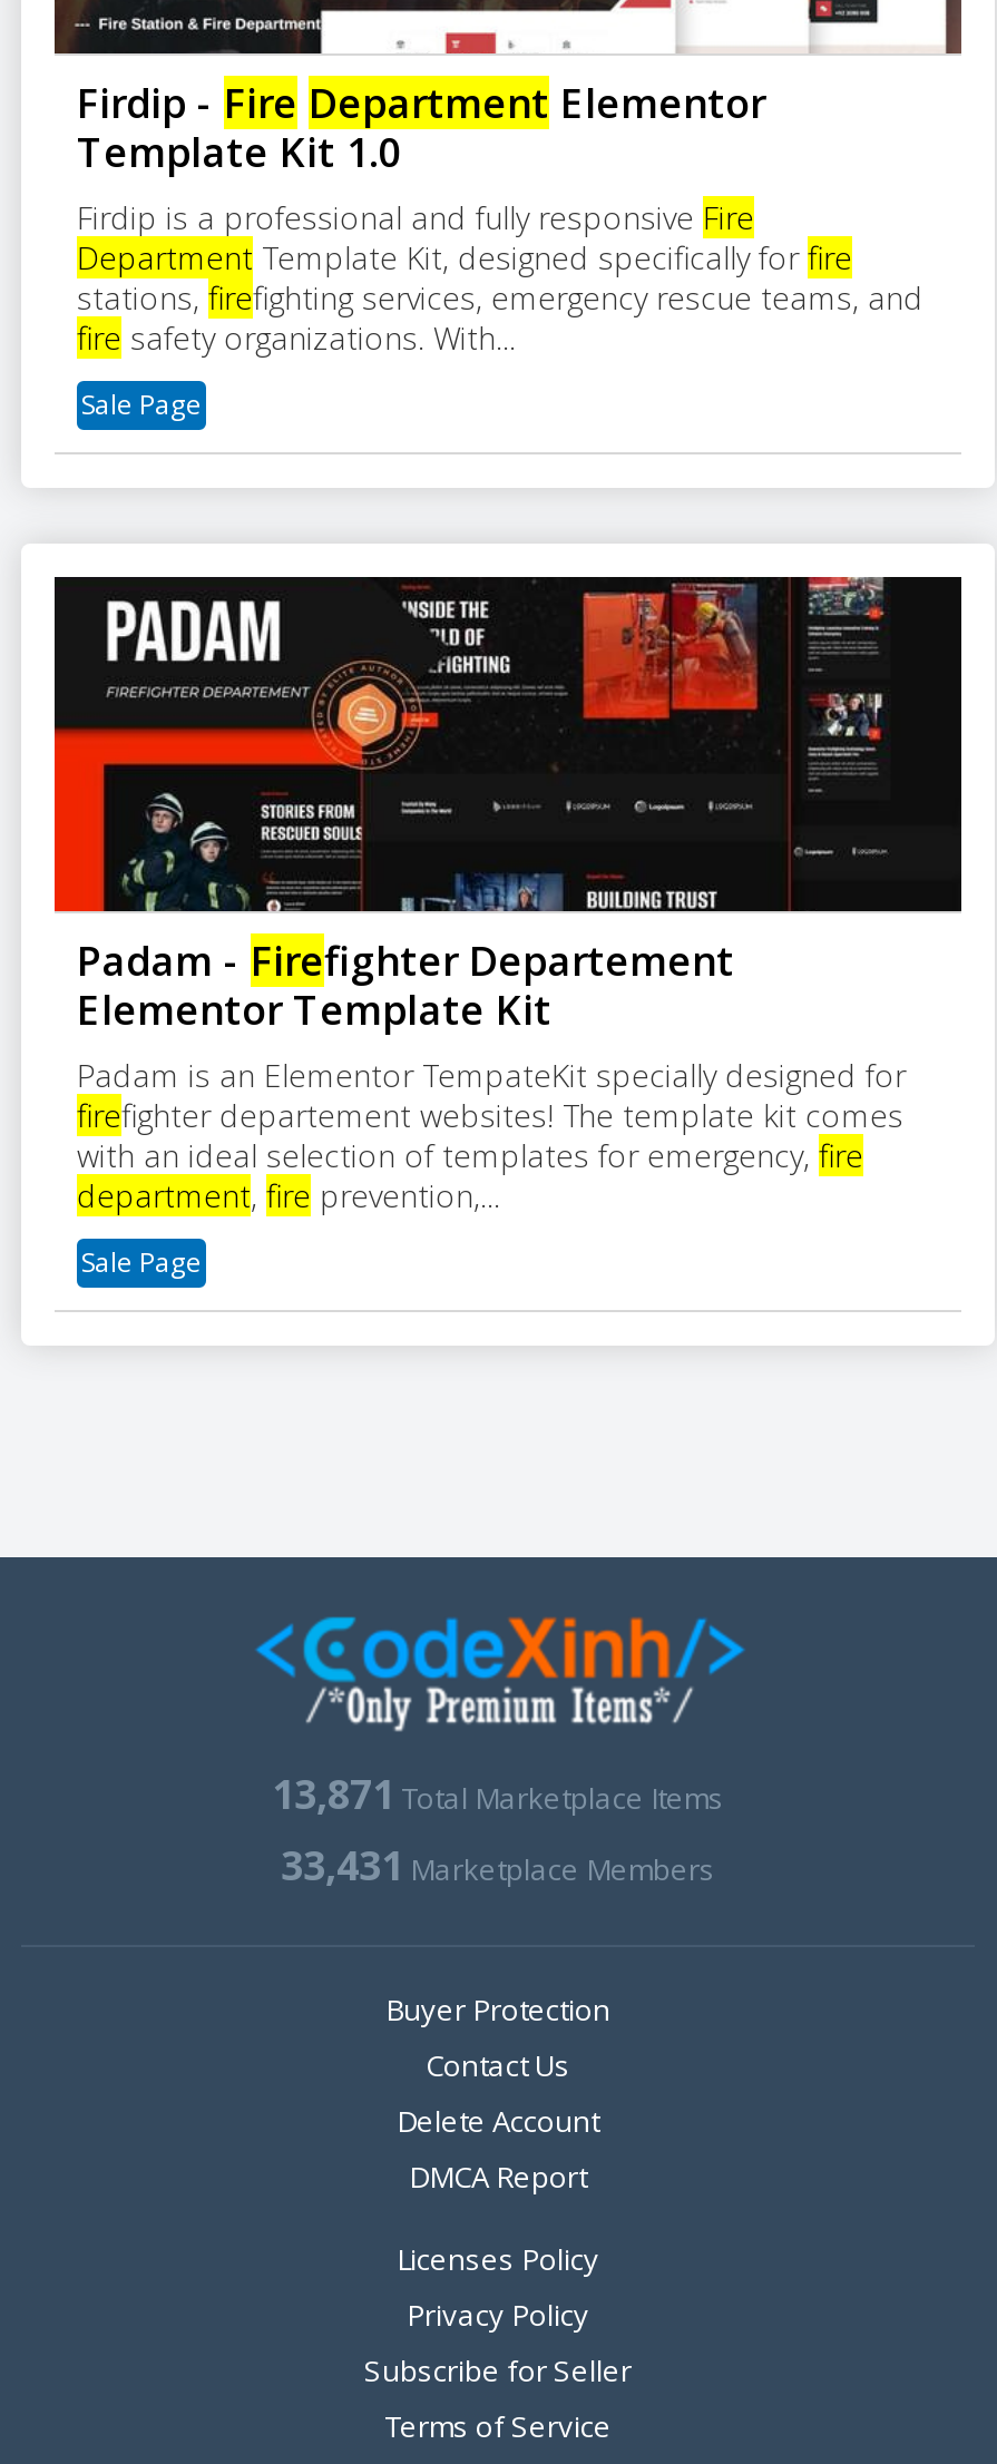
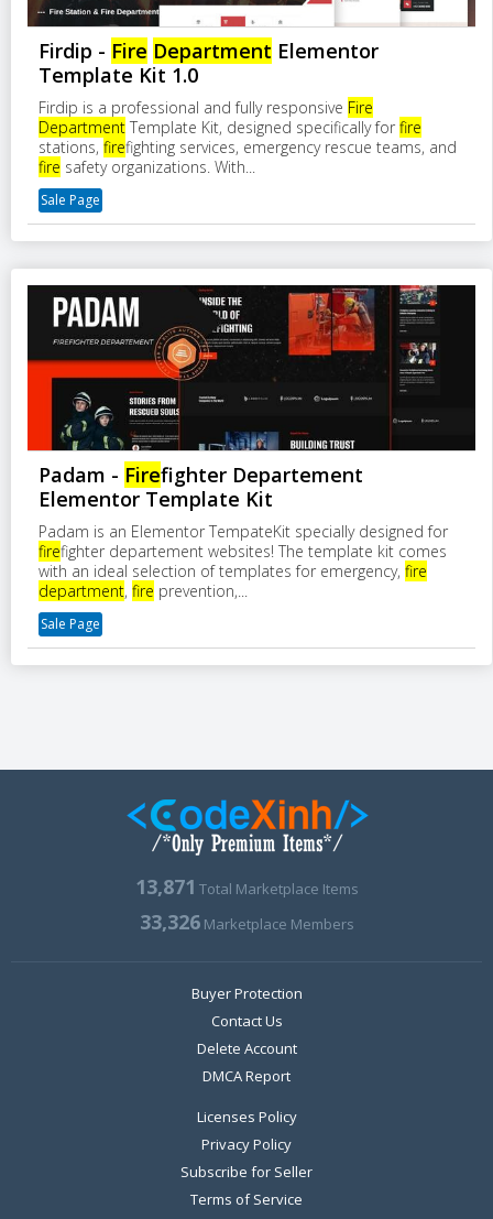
[281,1838,715,1891] 33,431 Marketplace Members -> [139,908,354,935] 33,326 Marketplace Members

